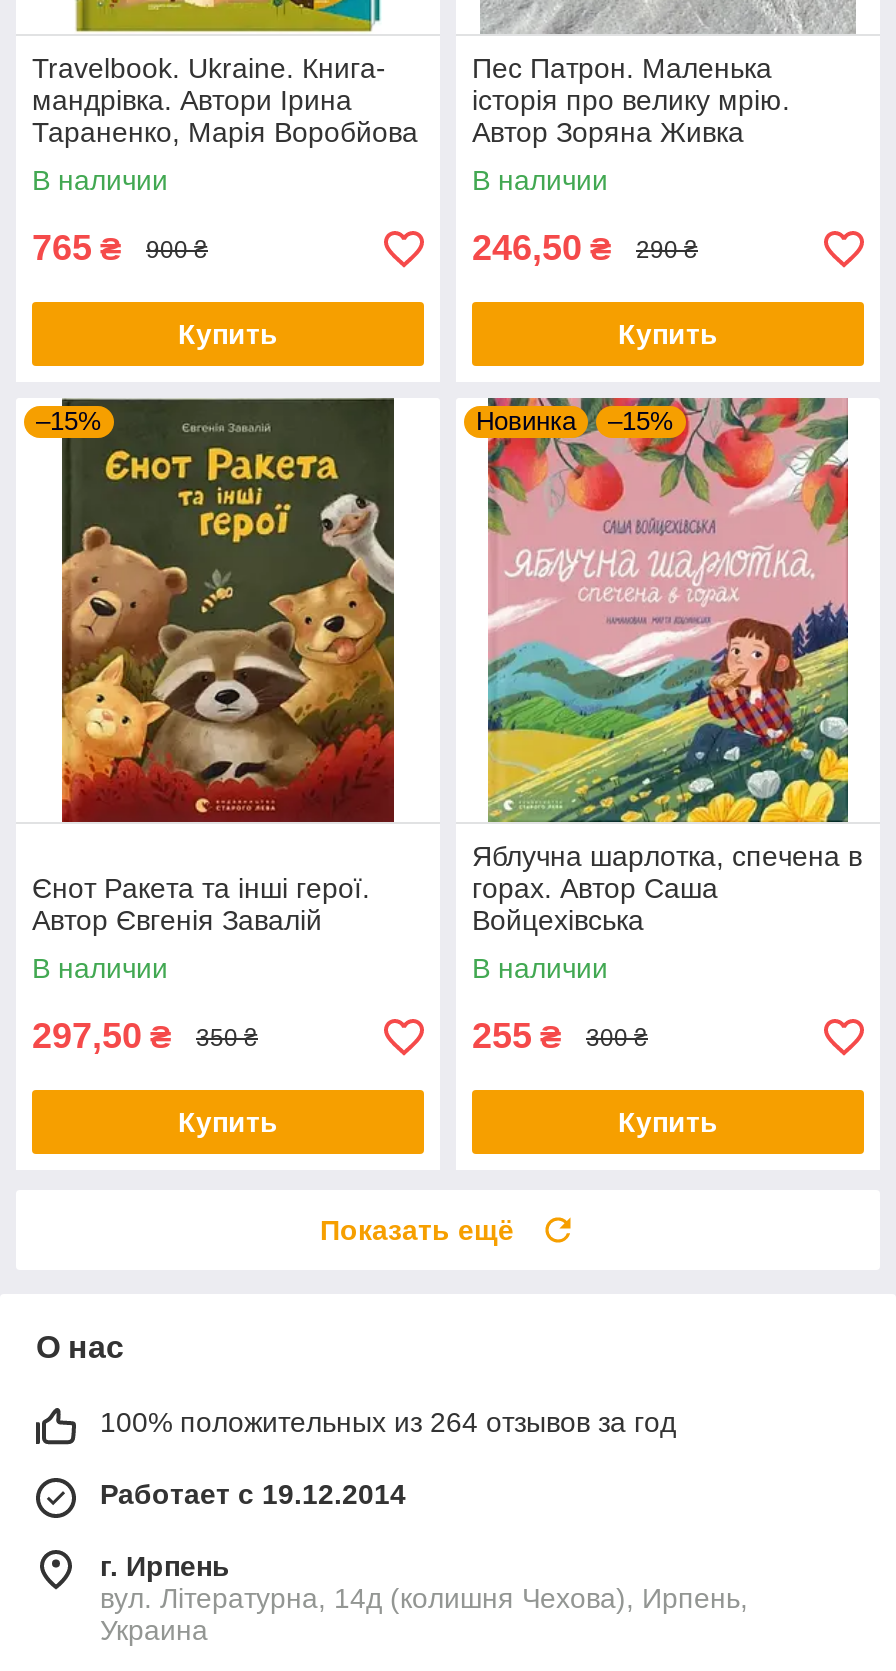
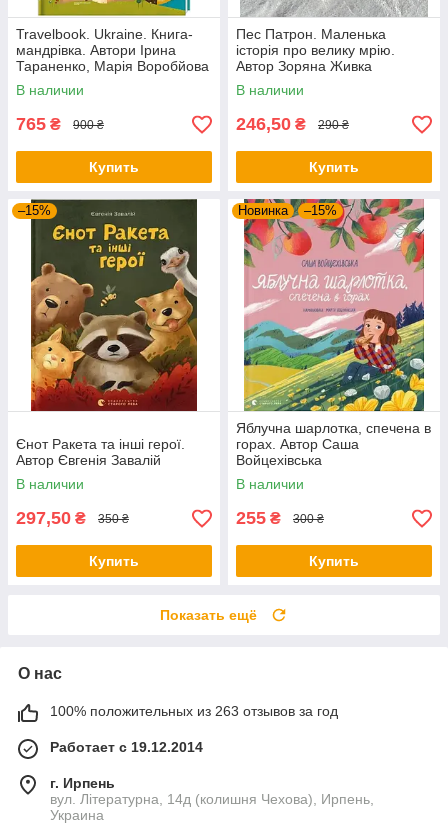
[100,1407,676,1439] 100% положительных из 264 отзывов за год -> [50,703,338,719] 100% положительных из 263 отзывов за год

